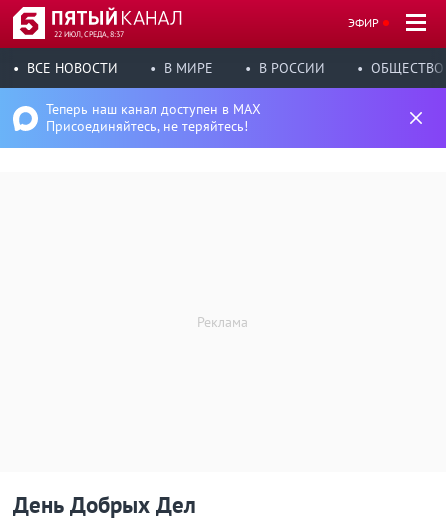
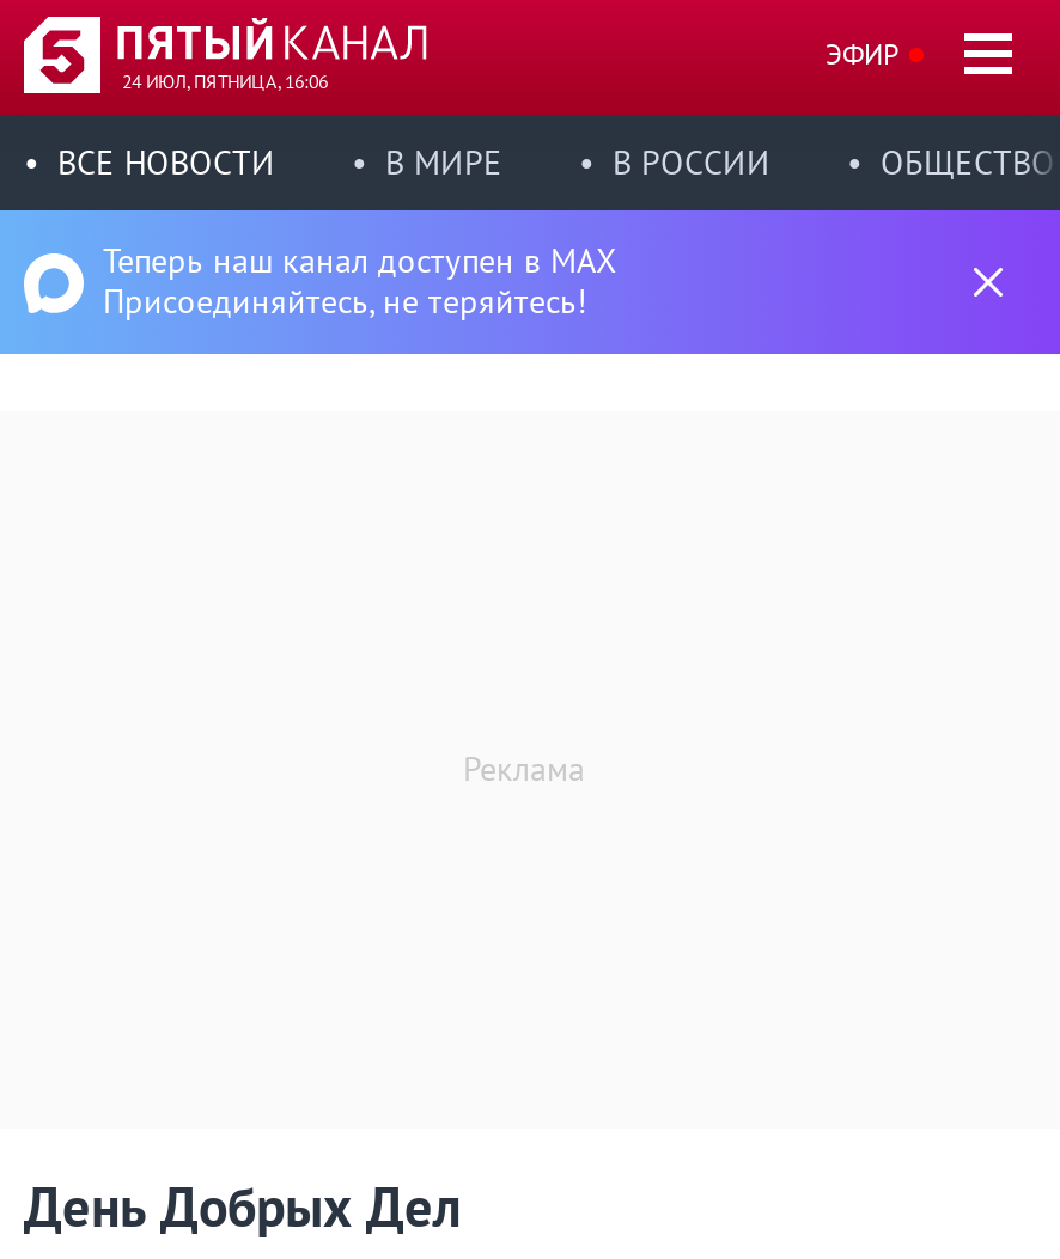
[54,29,124,39] 22 ИЮЛ, СРЕДА, 8:37 -> [122,69,328,93] 24 ИЮЛ, ПЯТНИЦА, 16:06

